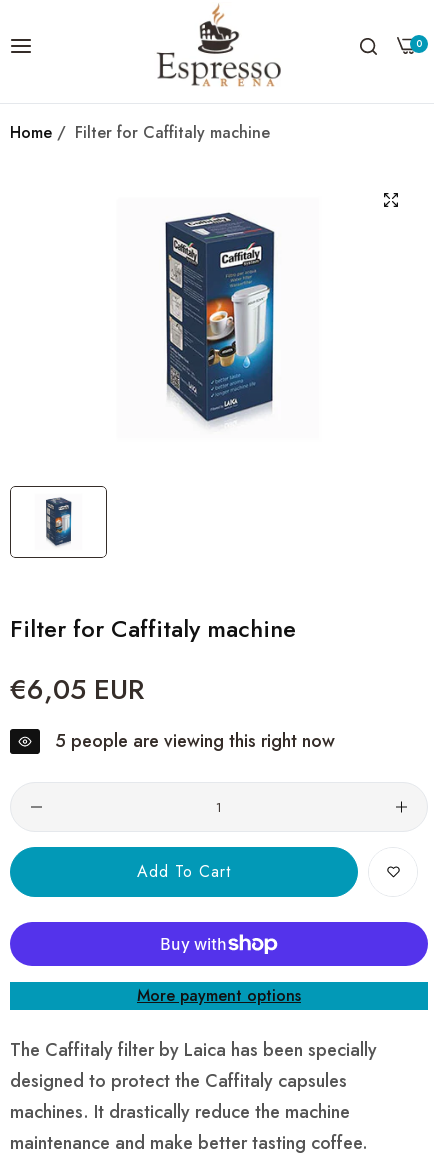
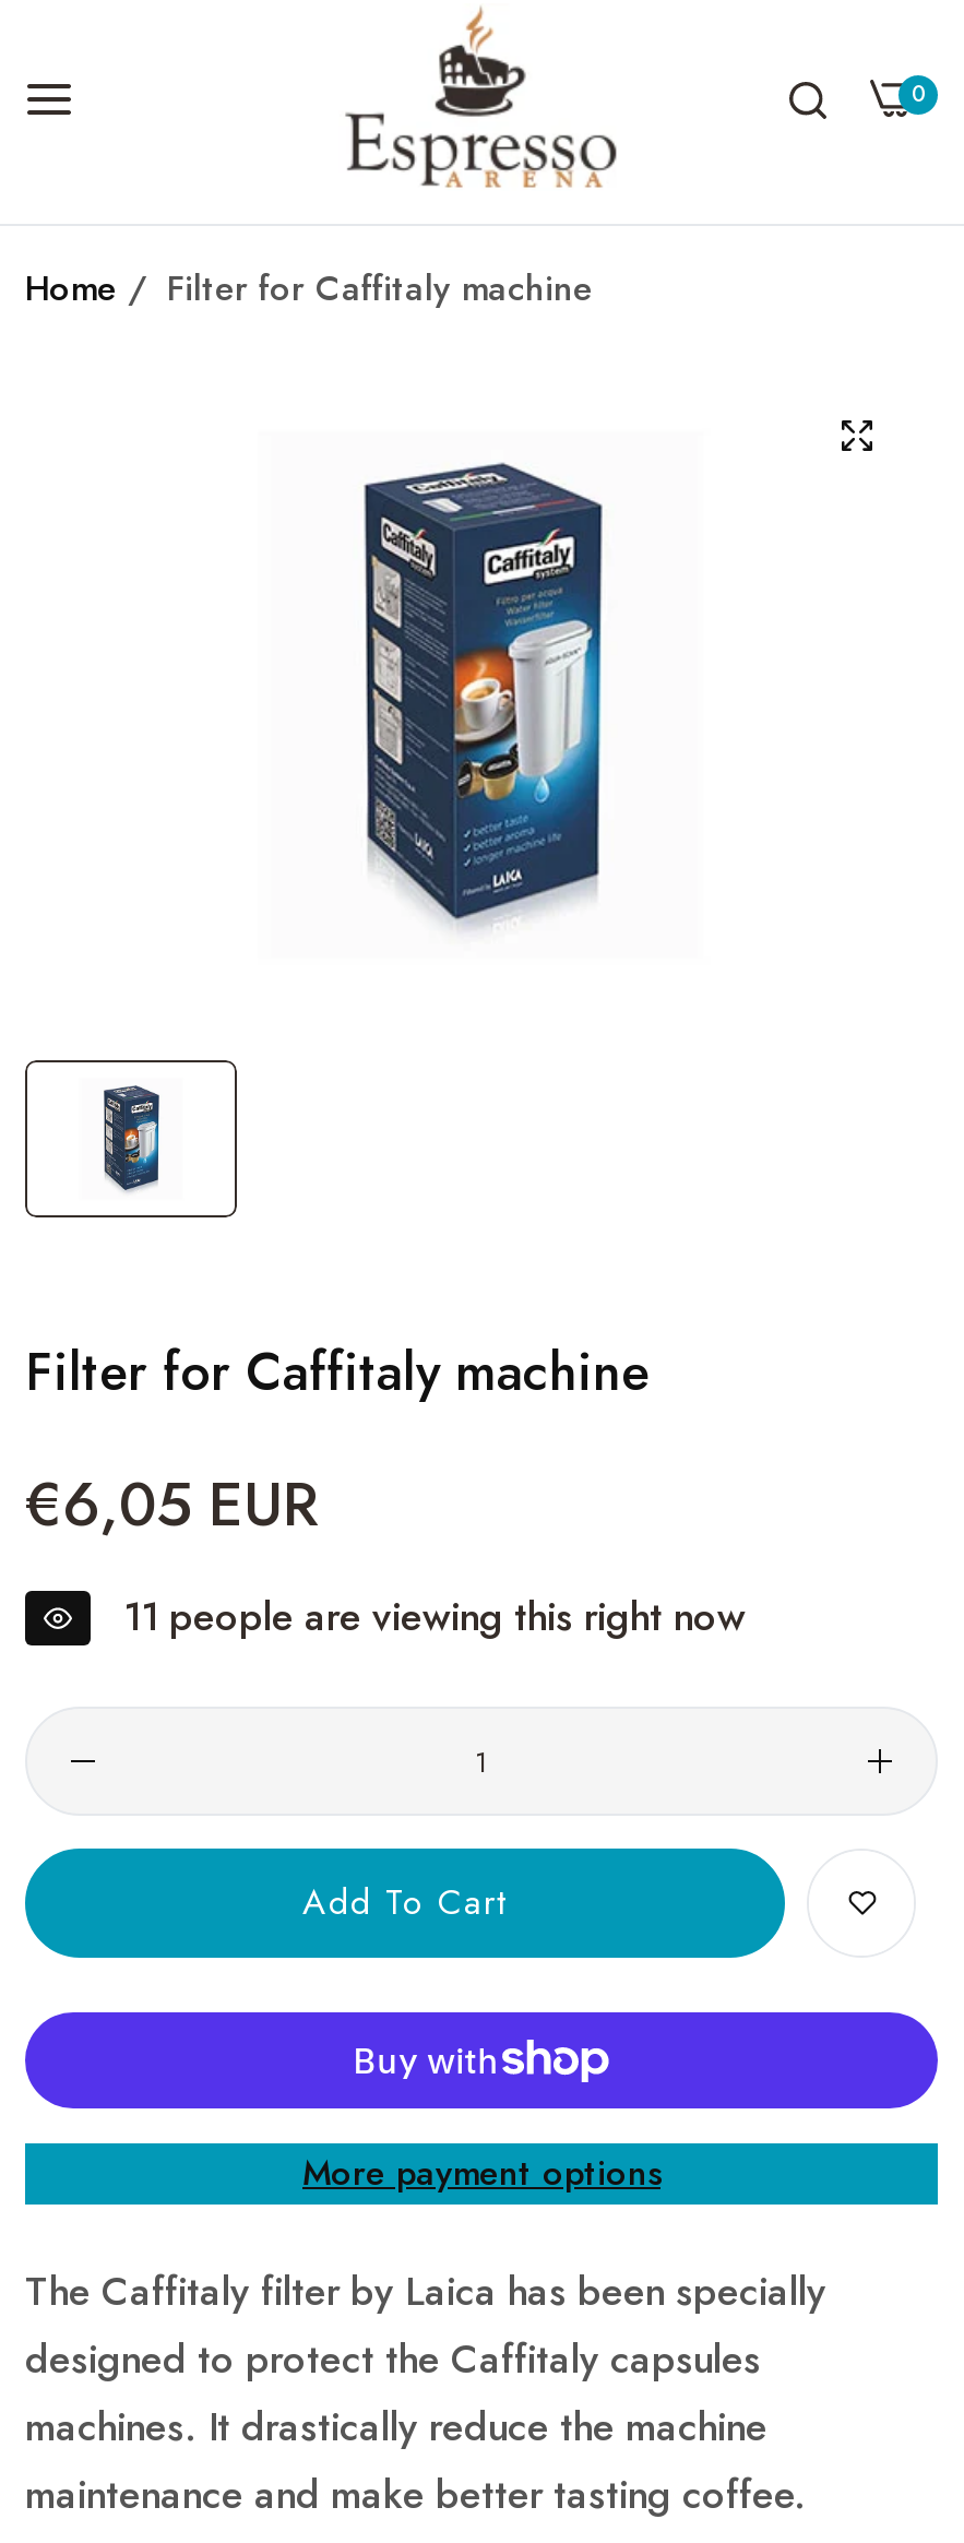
[55,728,335,754] 5 people are viewing this right now -> [123,1590,746,1646] 11 people are viewing this right now

